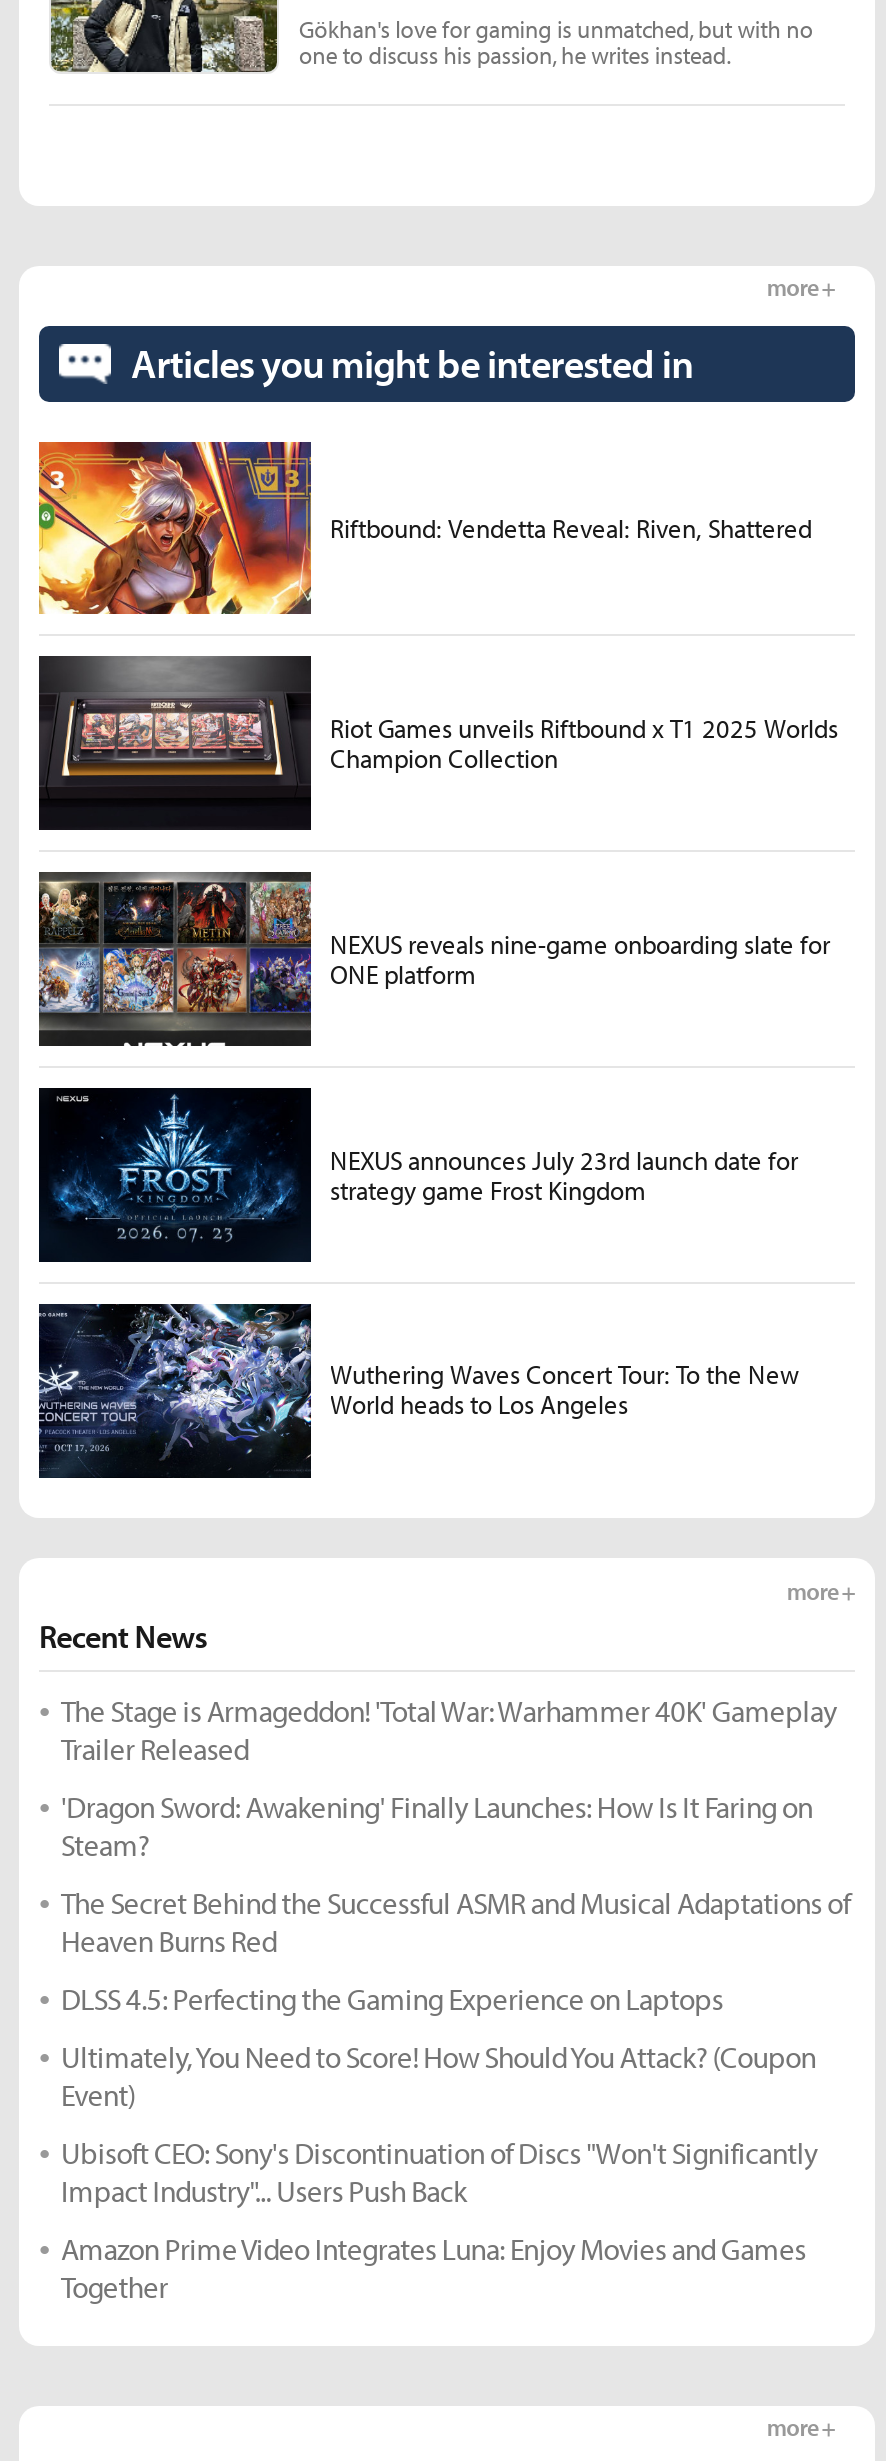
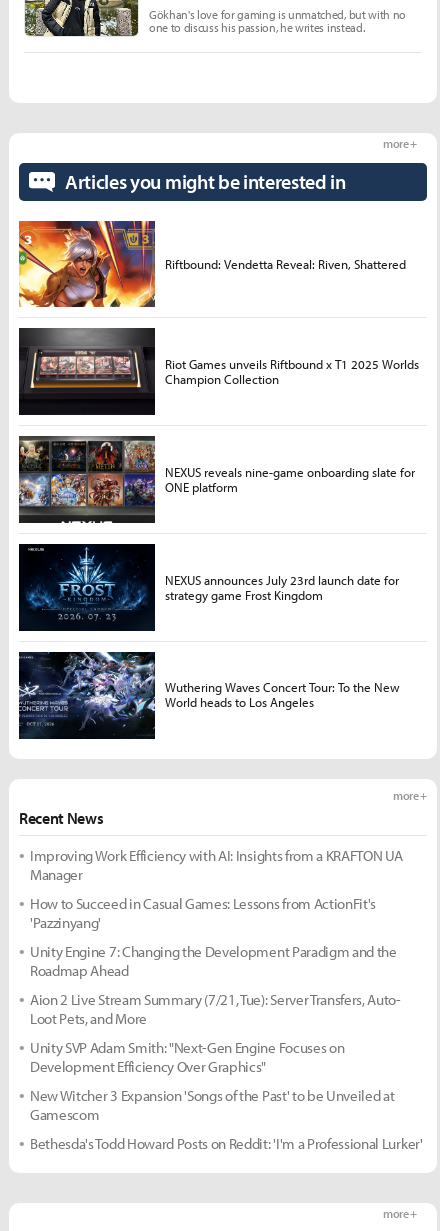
[61,1692,837,1768] The Stage is Armageddon! 'Total War: Warhammer 40K' Gameplay | Trailer Released -> [30,846,402,884] Improving Work Efficiency with AI: Insights from a KRAFTON UA | Manager
[61,1788,813,1864] 'Dragon Sword: Awakening' Finally Launches: How Is It Faring on | Steam? -> [30,894,376,932] How to Succeed in Casual Games: Lessons from ActionFit's | 'Pazzinyang'
[61,1884,850,1960] The Secret Behind the Successful ASMR and Musical Adaptations of | Heaven Burns Red -> [30,942,397,980] Unity Engine 7: Changing the Development Paradigm and the | Roadmap Ahead
[61,1980,723,2018] DLSS 4.5: Perfecting the Gaming Experience on Laptops -> [30,990,401,1028] Aion 2 Live Stream Summary (7/21, Tue): Server Transfers, Auto- | Loot Pets, and More
[61,2038,816,2114] Ultimately, You Need to Score! How Should You Attack? (Coupon | Event) -> [30,1038,344,1076] Unity SVP Adam Smith: "Next-Gen Engine Focuses on | Development Efficiency Over Graphics"
[61,2134,817,2210] Ubisoft CEO: Sony's Discontinuation of Discs "Won't Significantly | Impact Industry"... Users Push Back -> [30,1086,394,1124] New Witcher 3 Expansion 'Songs of the Past' to be Unveiled at | Gamescom
[61,2230,806,2306] Amazon Prime Video Integrates Luna: Enjoy Movies and Games | Together -> [30,1134,423,1153] Bethesda's Todd Howard Posts on Reddit: 'I'm a Professional Lurker'

